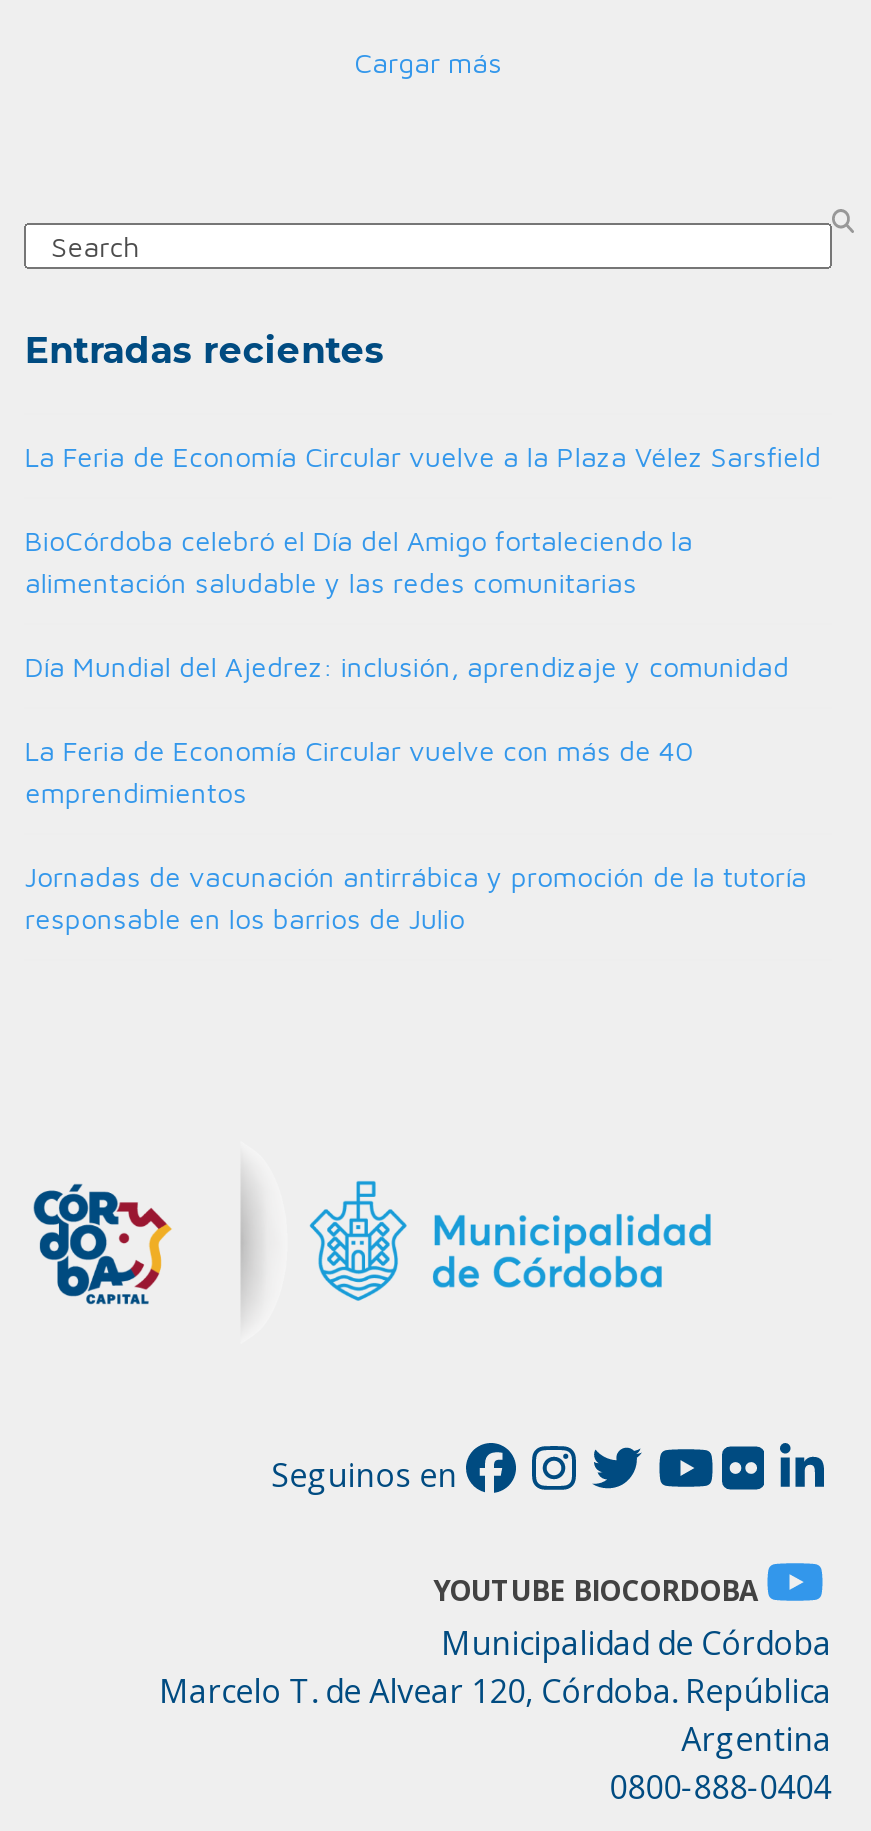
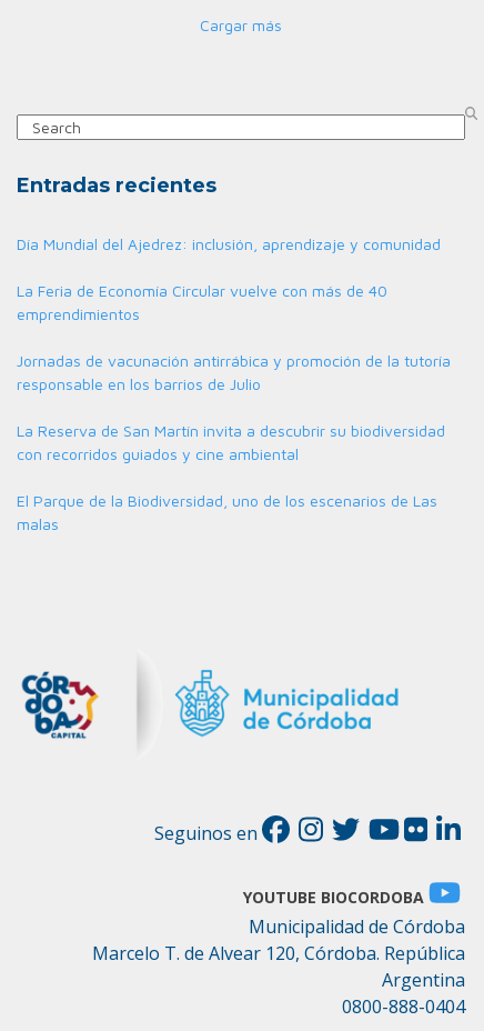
[25,439,821,599] La Feria de Economía Circular vuelve a la Plaza Vélez Sarsfield | BioCórdoba celebró el Día del Amigo fortaleciendo la | alimentación saludable y las redes comunitarias -> none
moved [25,649,807,935] -> [17,234,451,393]: Día Mundial del Ajedrez: inclusión, aprendizaje y comunidad | La Feria de Economía Circular vuelve con más de 40 | emprendimientos | Jornadas de vacunación antirrábica y promoción de la tutoría | responsable en los barrios de Julio
none -> [17,421,446,533] La Reserva de San Martín invita a descubrir su biodiversidad | con recorridos guiados y cine ambiental | El Parque de la Biodiversidad, uno de los escenarios de Las | malas

